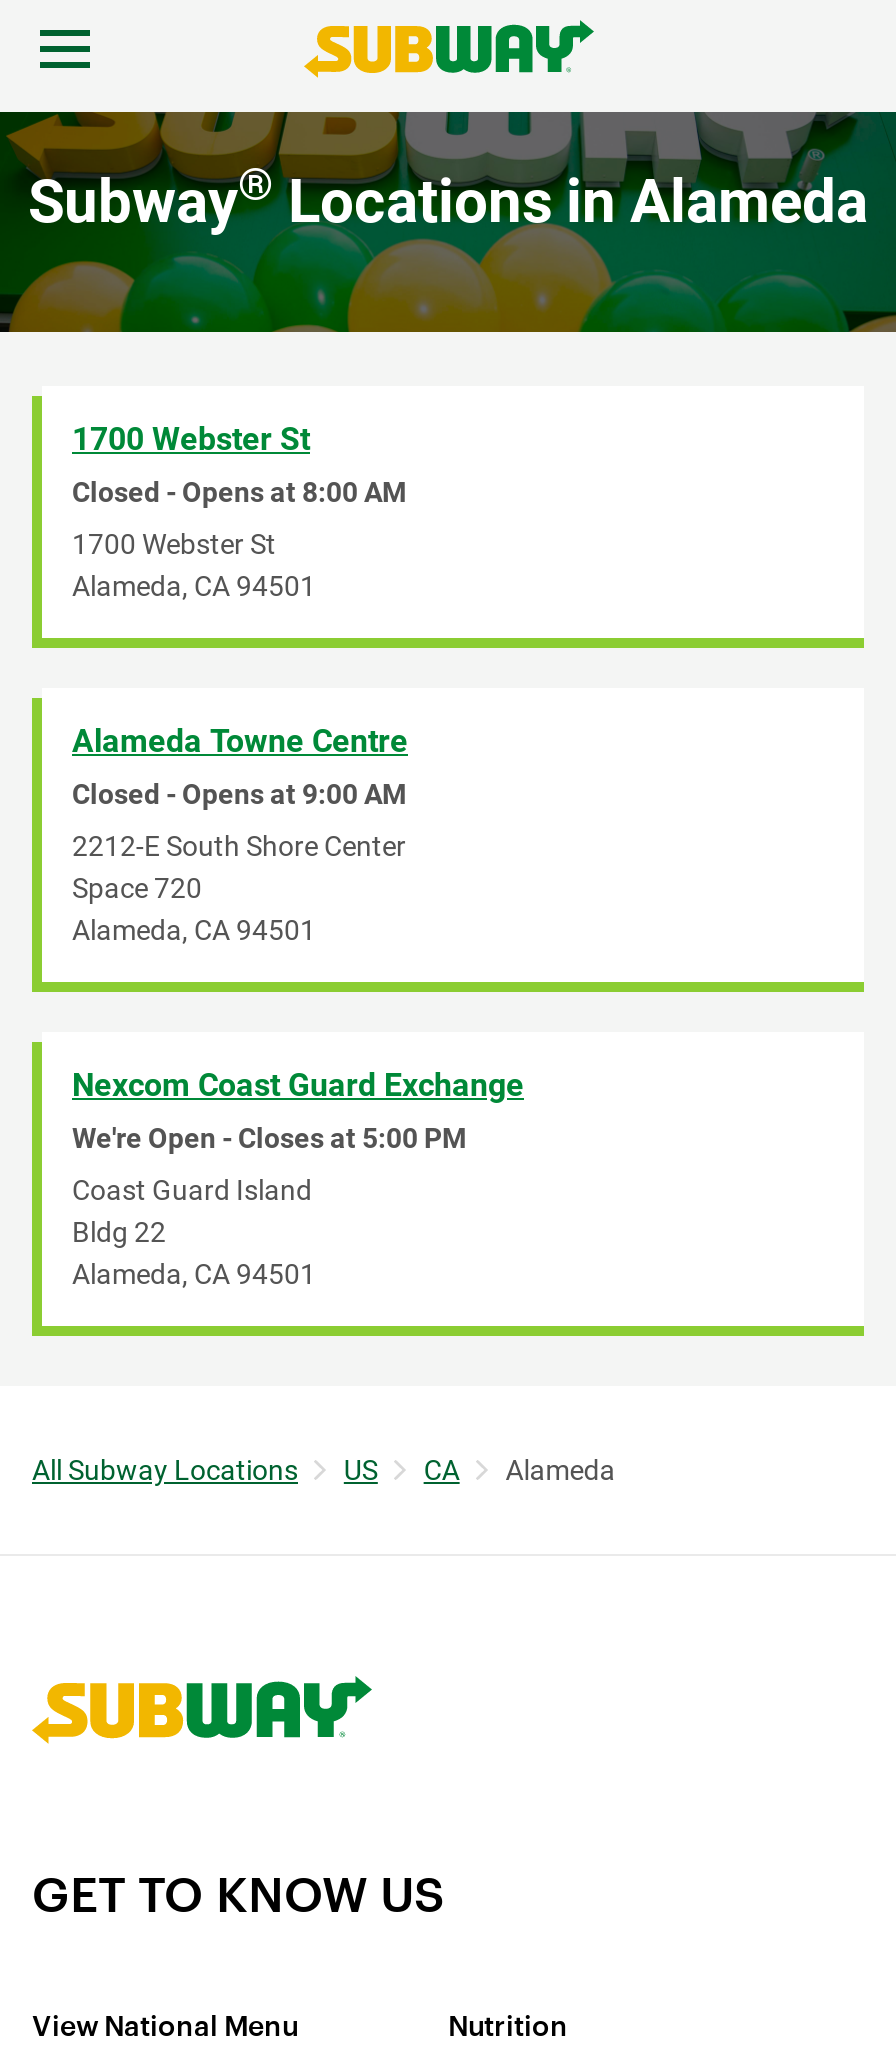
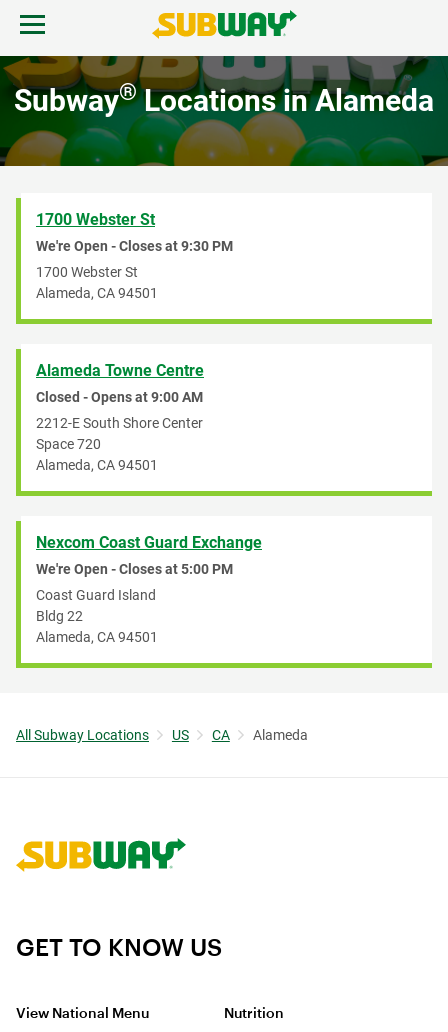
[72,476,406,508] Closed - Opens at 8:00 AM -> [36,238,233,254] We're Open - Closes at 9:30 PM

